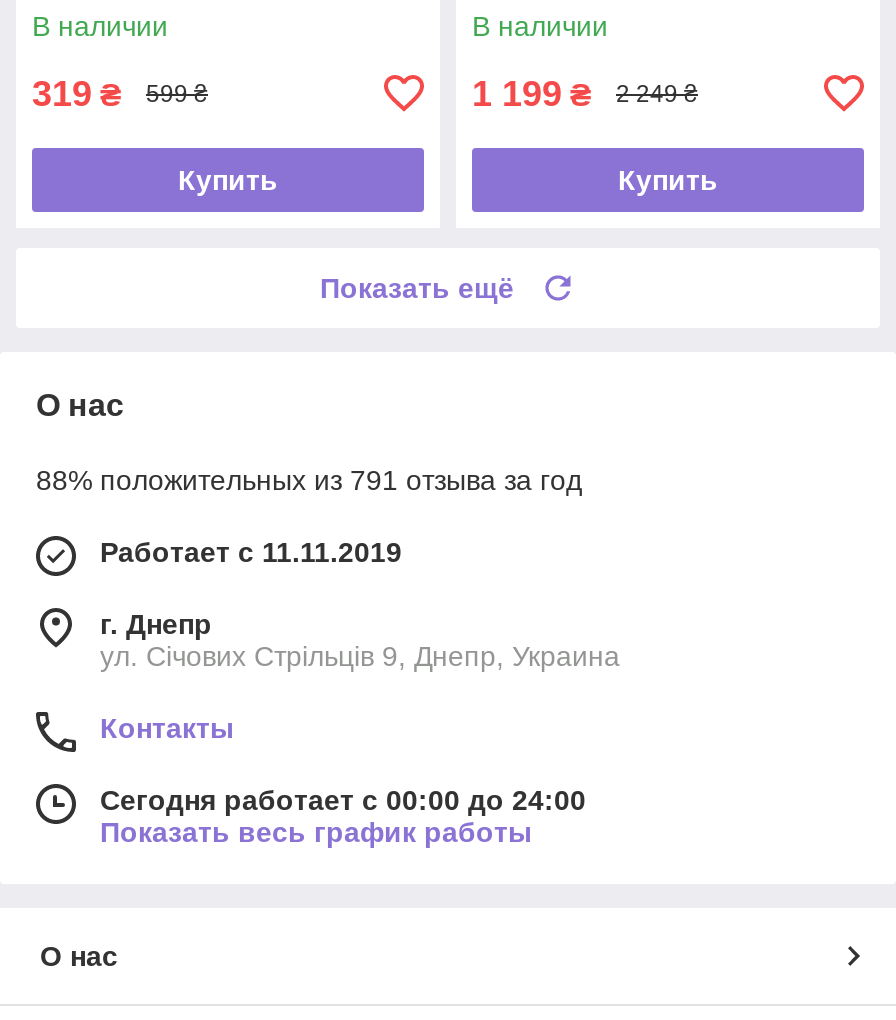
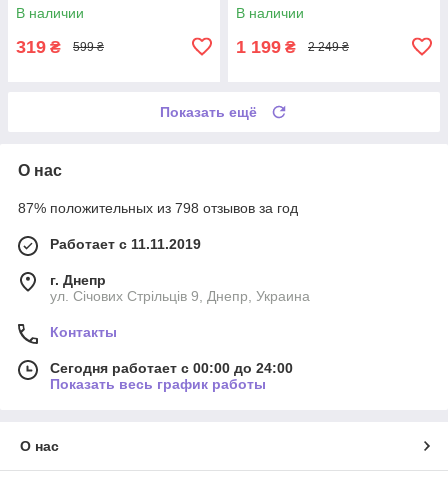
[178,164,278,196] Купить -> none
[618,164,718,196] Купить -> none
[36,464,582,496] 88% положительных из 791 отзыва за год -> [18,200,298,216] 87% положительных из 798 отзывов за год

